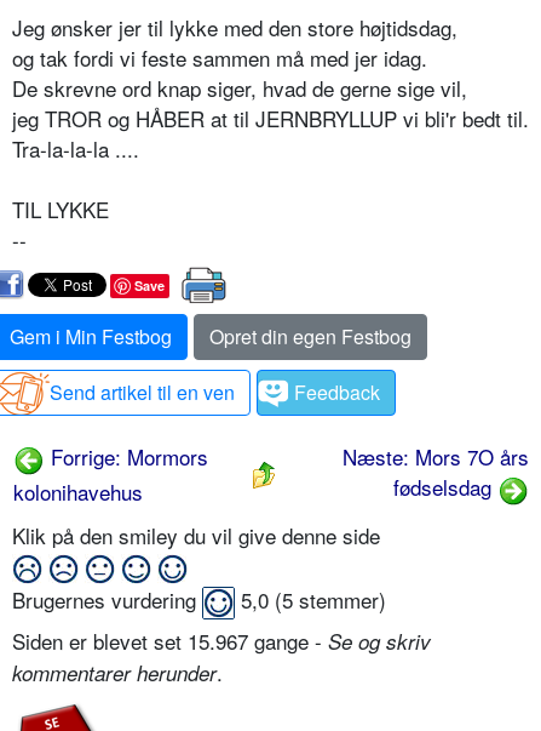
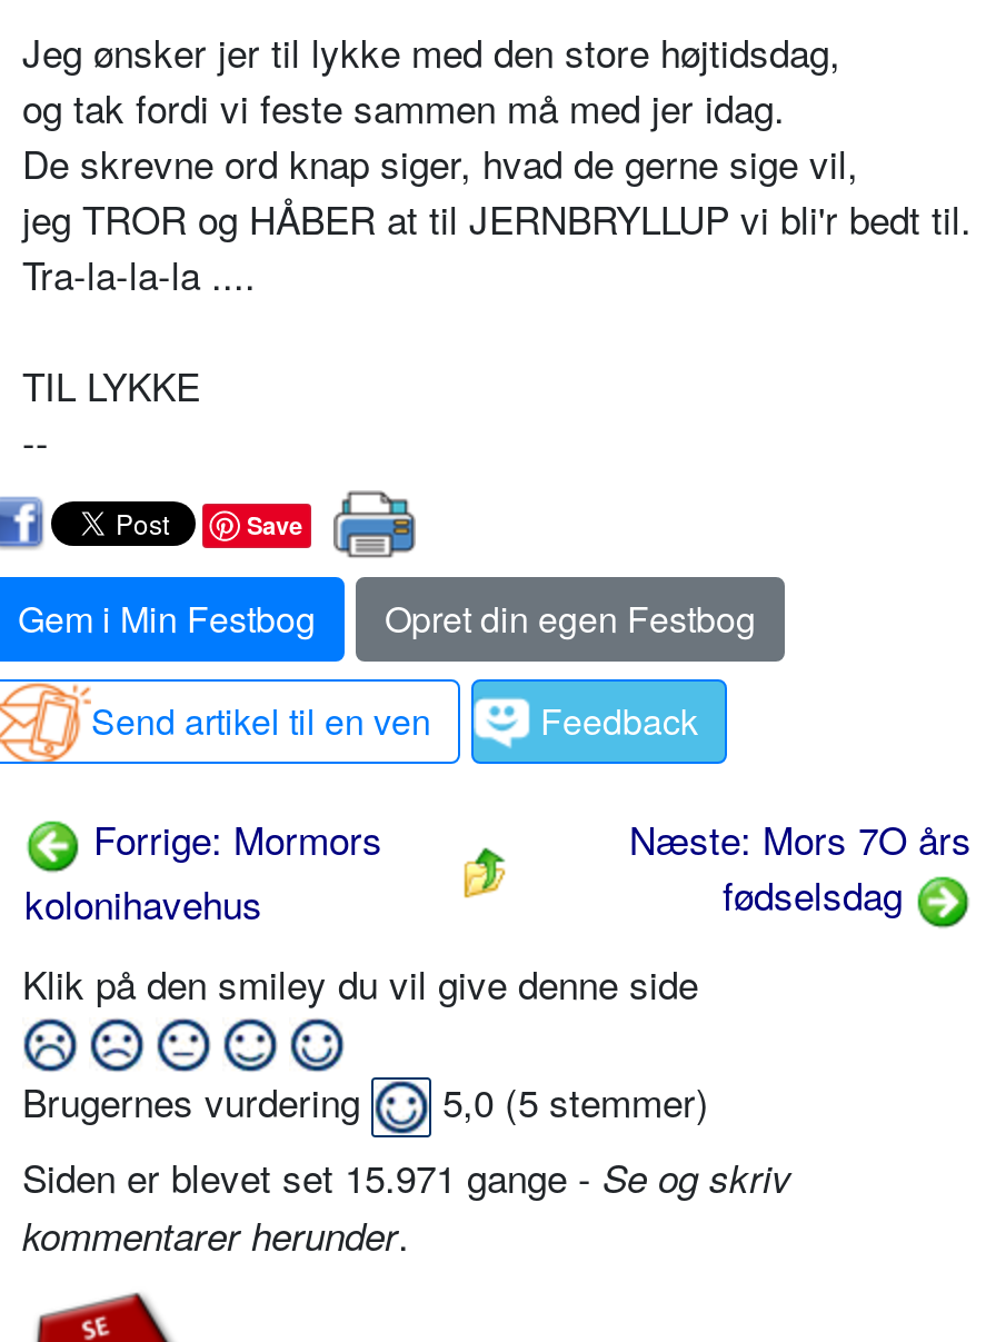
[12,626,431,656] Siden er blevet set 15.967 gange - Se og skriv -> [22,1149,791,1204] Siden er blevet set 15.971 gange - Se og skriv

